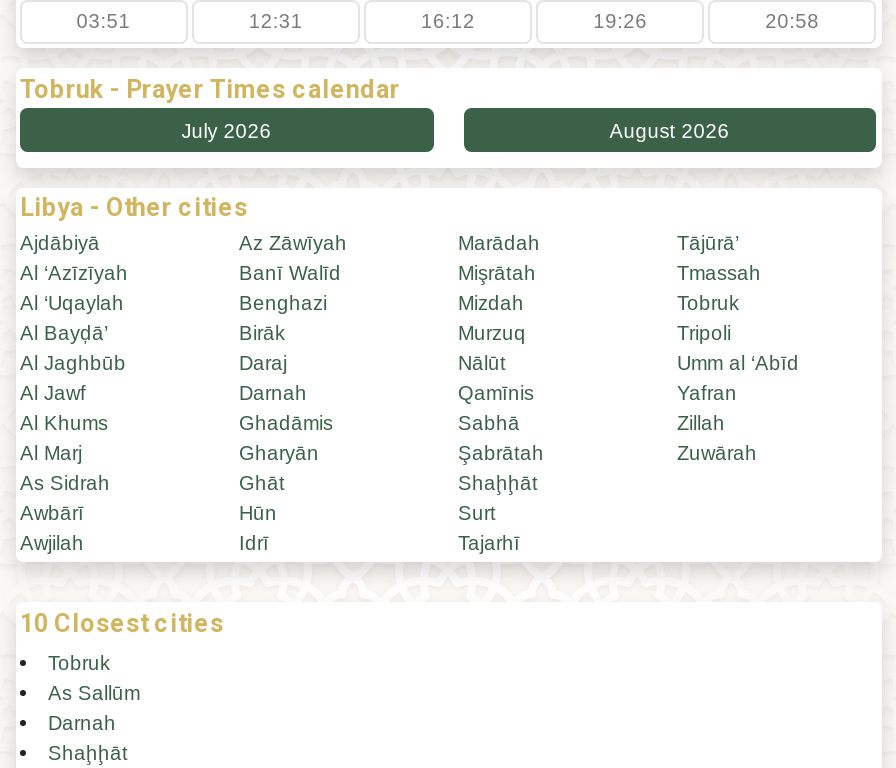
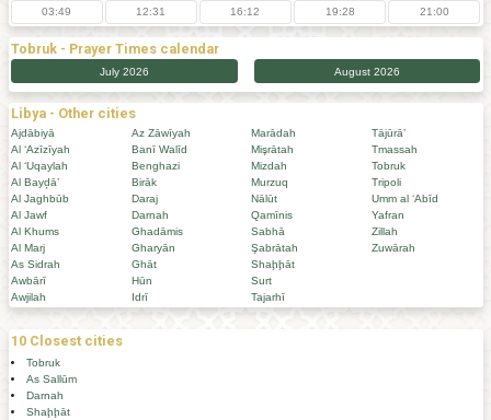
[77,10,131,32] 03:51 -> [42,5,72,17] 03:49
[593,10,647,32] 19:26 -> [325,5,355,17] 19:28
[765,10,819,32] 20:58 -> [419,5,449,17] 21:00

